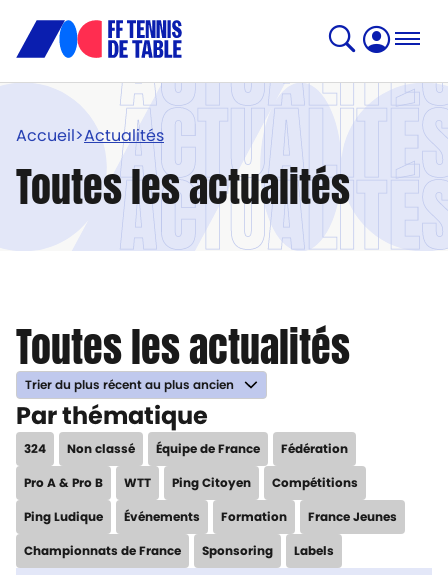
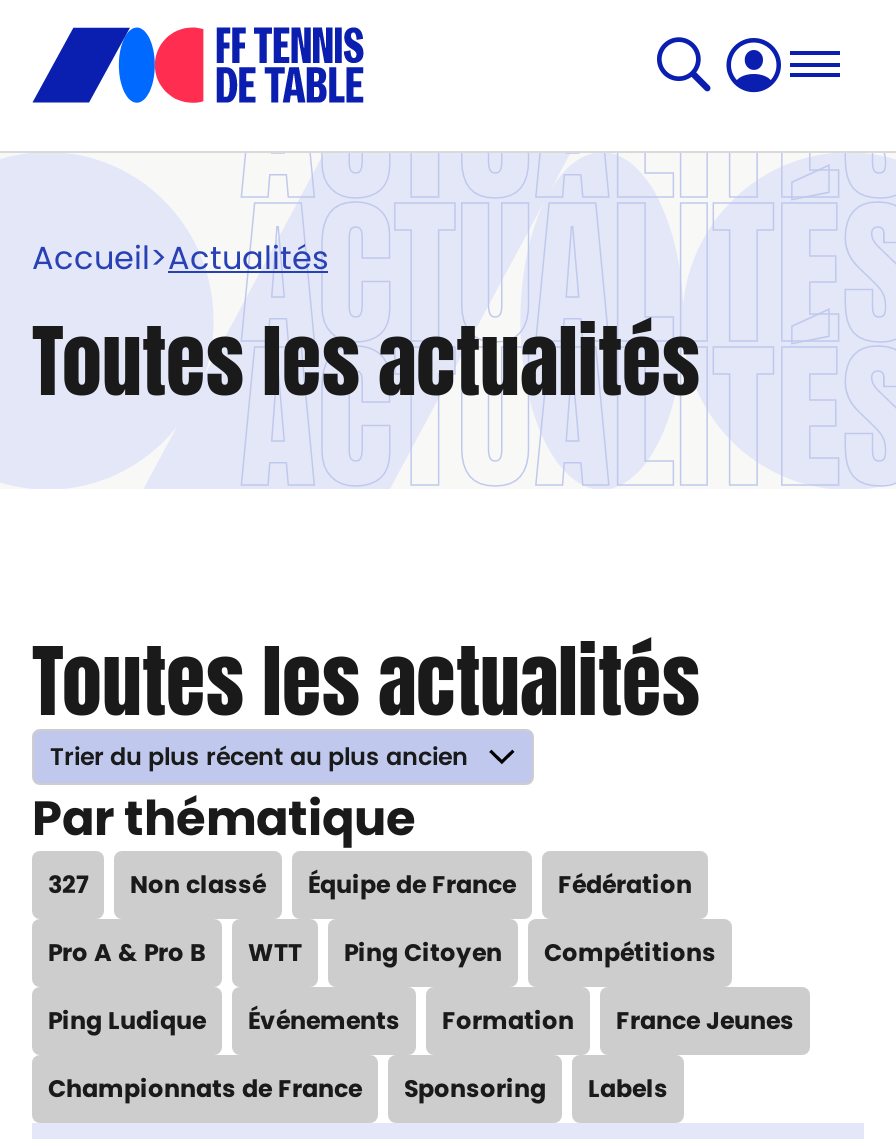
[24,440,348,457] 324 Non classé Équipe de France Fédération -> [48,867,692,901] 327 Non classé Équipe de France Fédération

